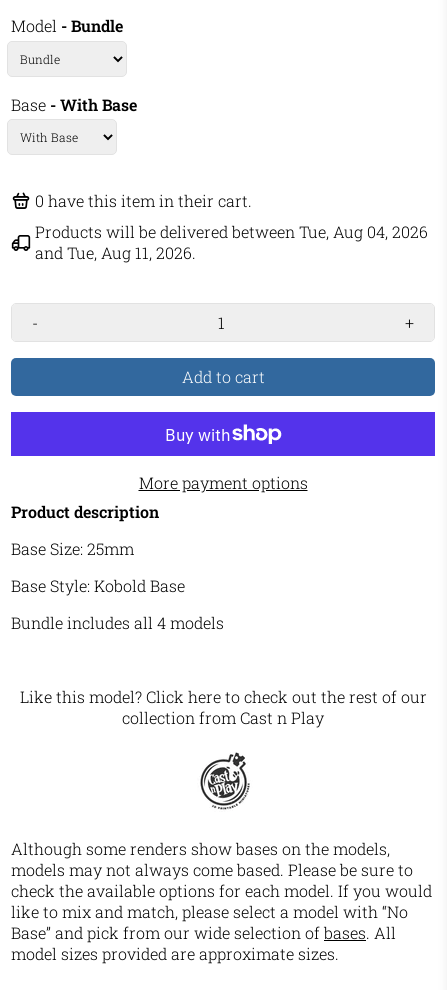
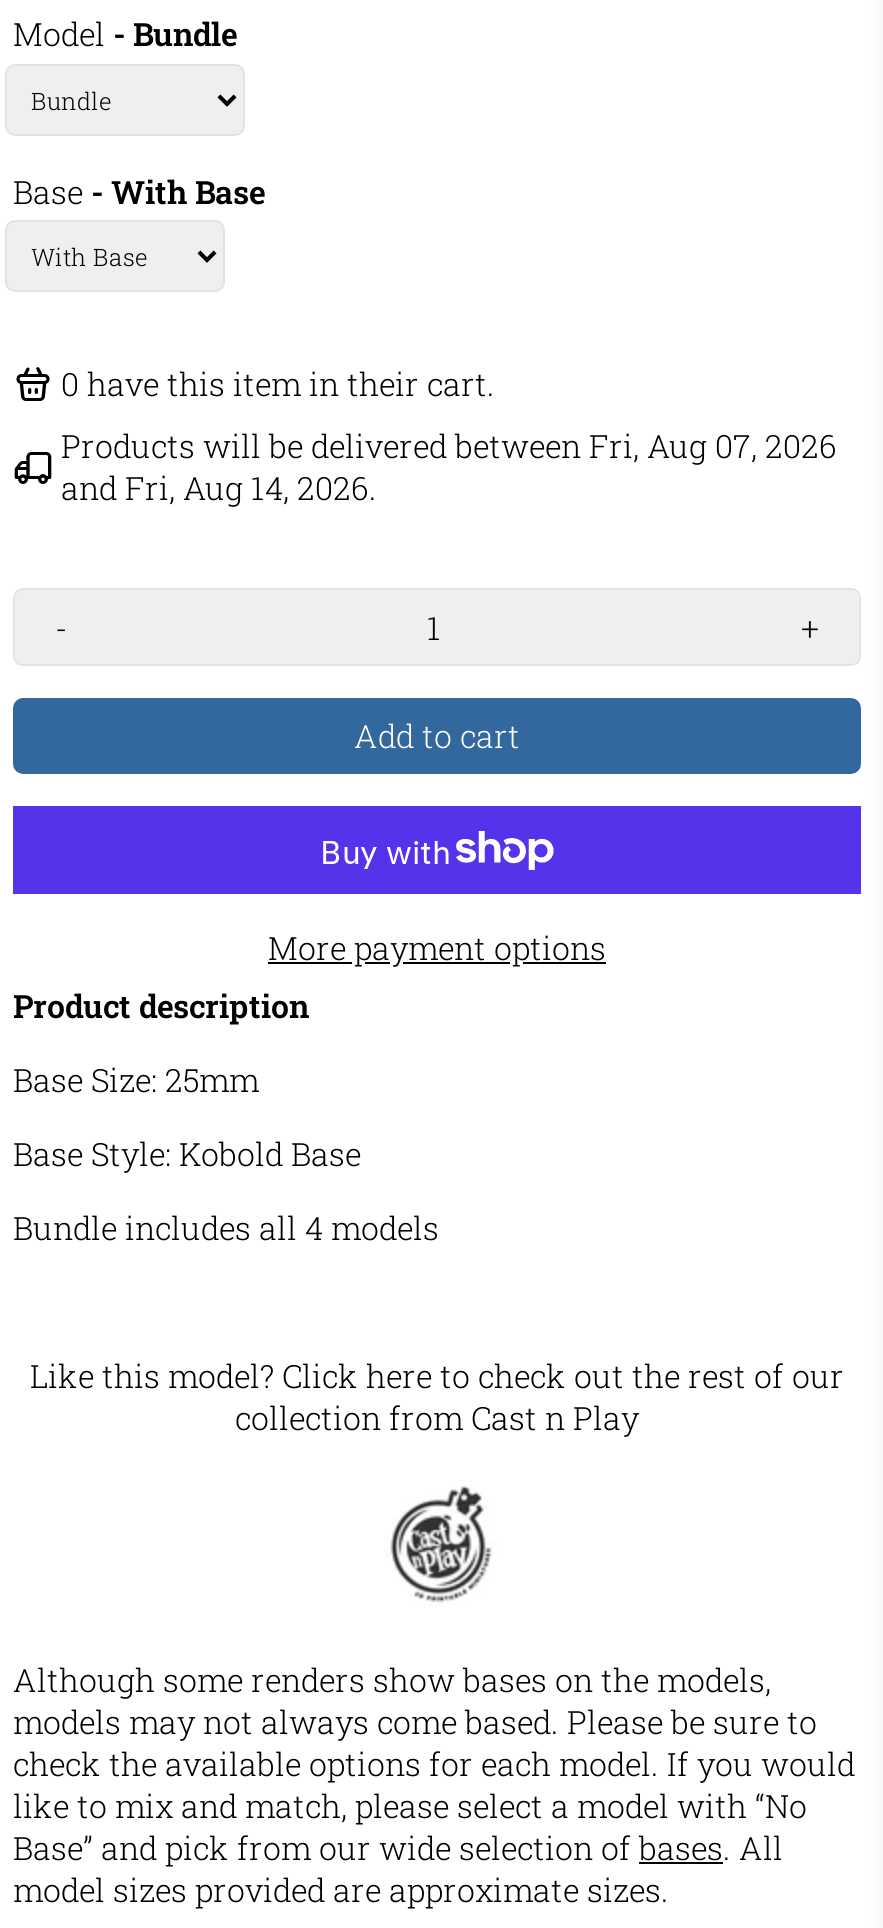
[35,221,428,242] Products will be delivered between Tue, Aug 04, 2026 -> [61,424,837,466] Products will be delivered between Fri, Aug 07, 2026
[35,242,196,263] and Tue, Aug 11, 2026. -> [61,466,377,508] and Fri, Aug 14, 2026.

